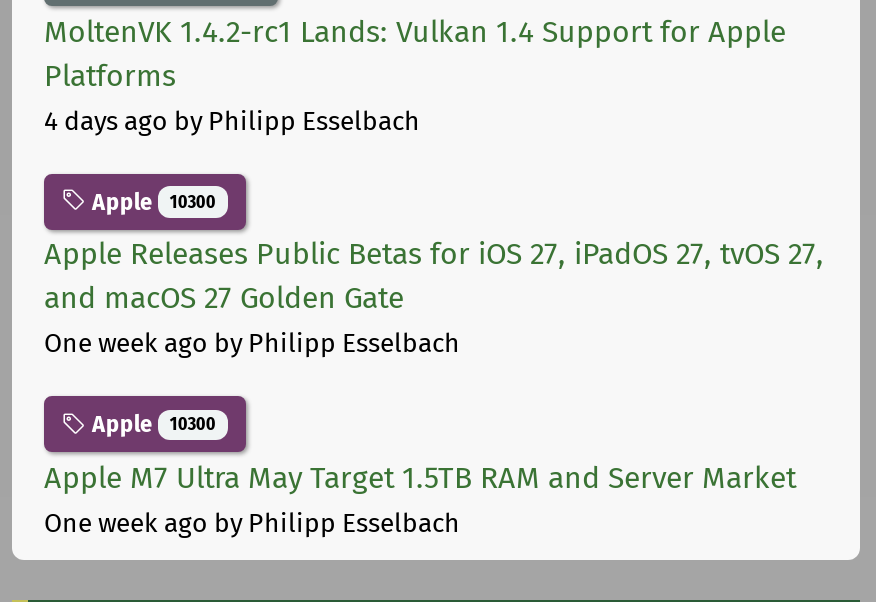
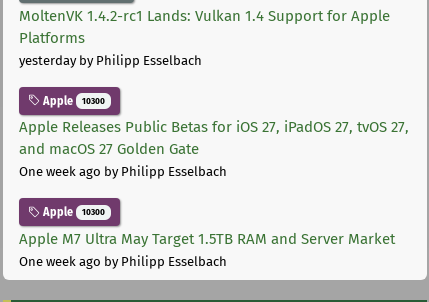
[44,105,420,135] 4 days ago by Philipp Esselbach -> [19,52,202,67] yesterday by Philipp Esselbach

